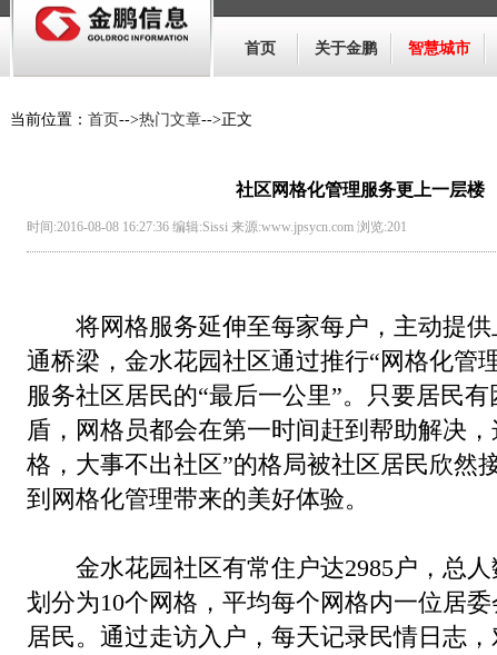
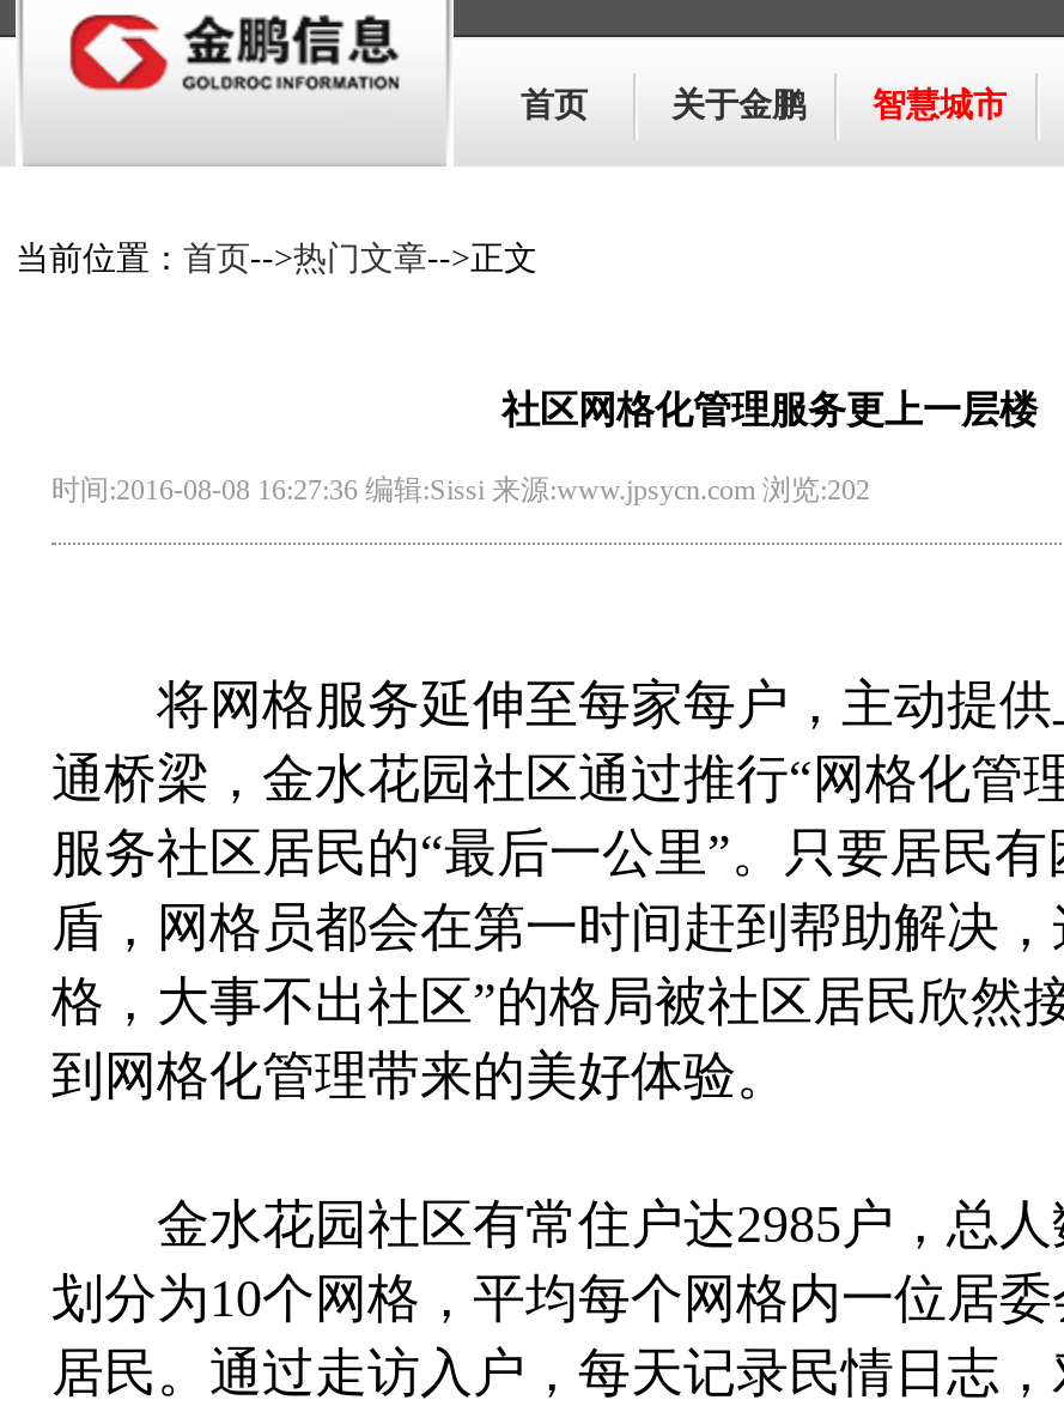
[27,219,407,235] 时间:2016-08-08 16:27:36 编辑:Sissi 来源:www.jpsycn.com 浏览:201 -> [51,473,870,507] 时间:2016-08-08 16:27:36 编辑:Sissi 来源:www.jpsycn.com 浏览:202

